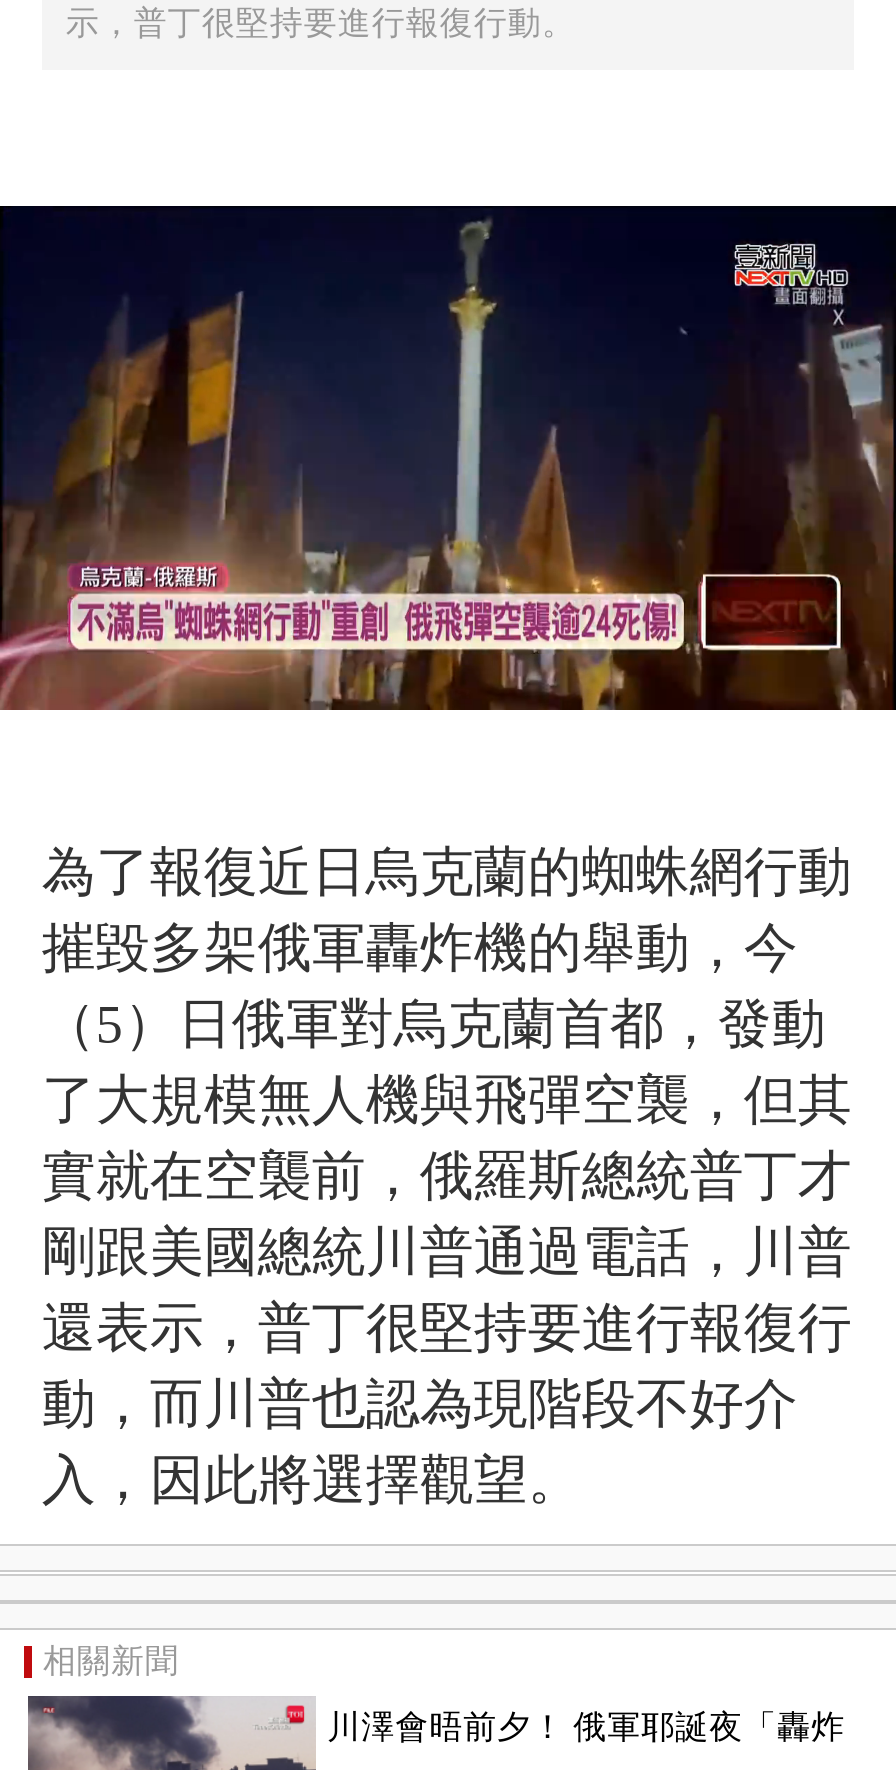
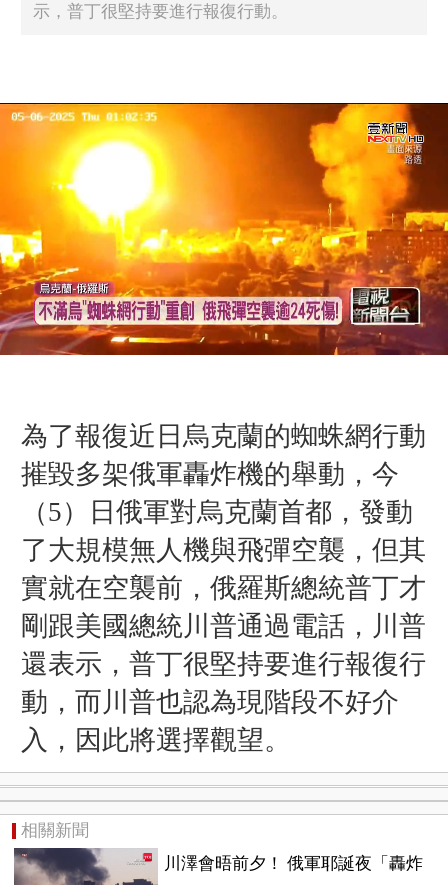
[6,204,890,712] [image] -> [3,102,445,356] [image]

